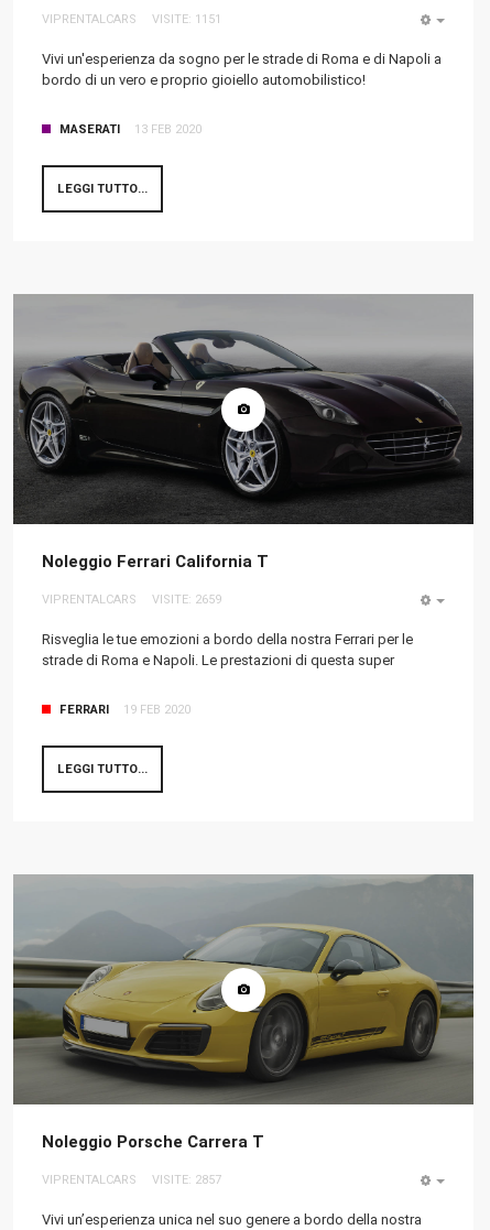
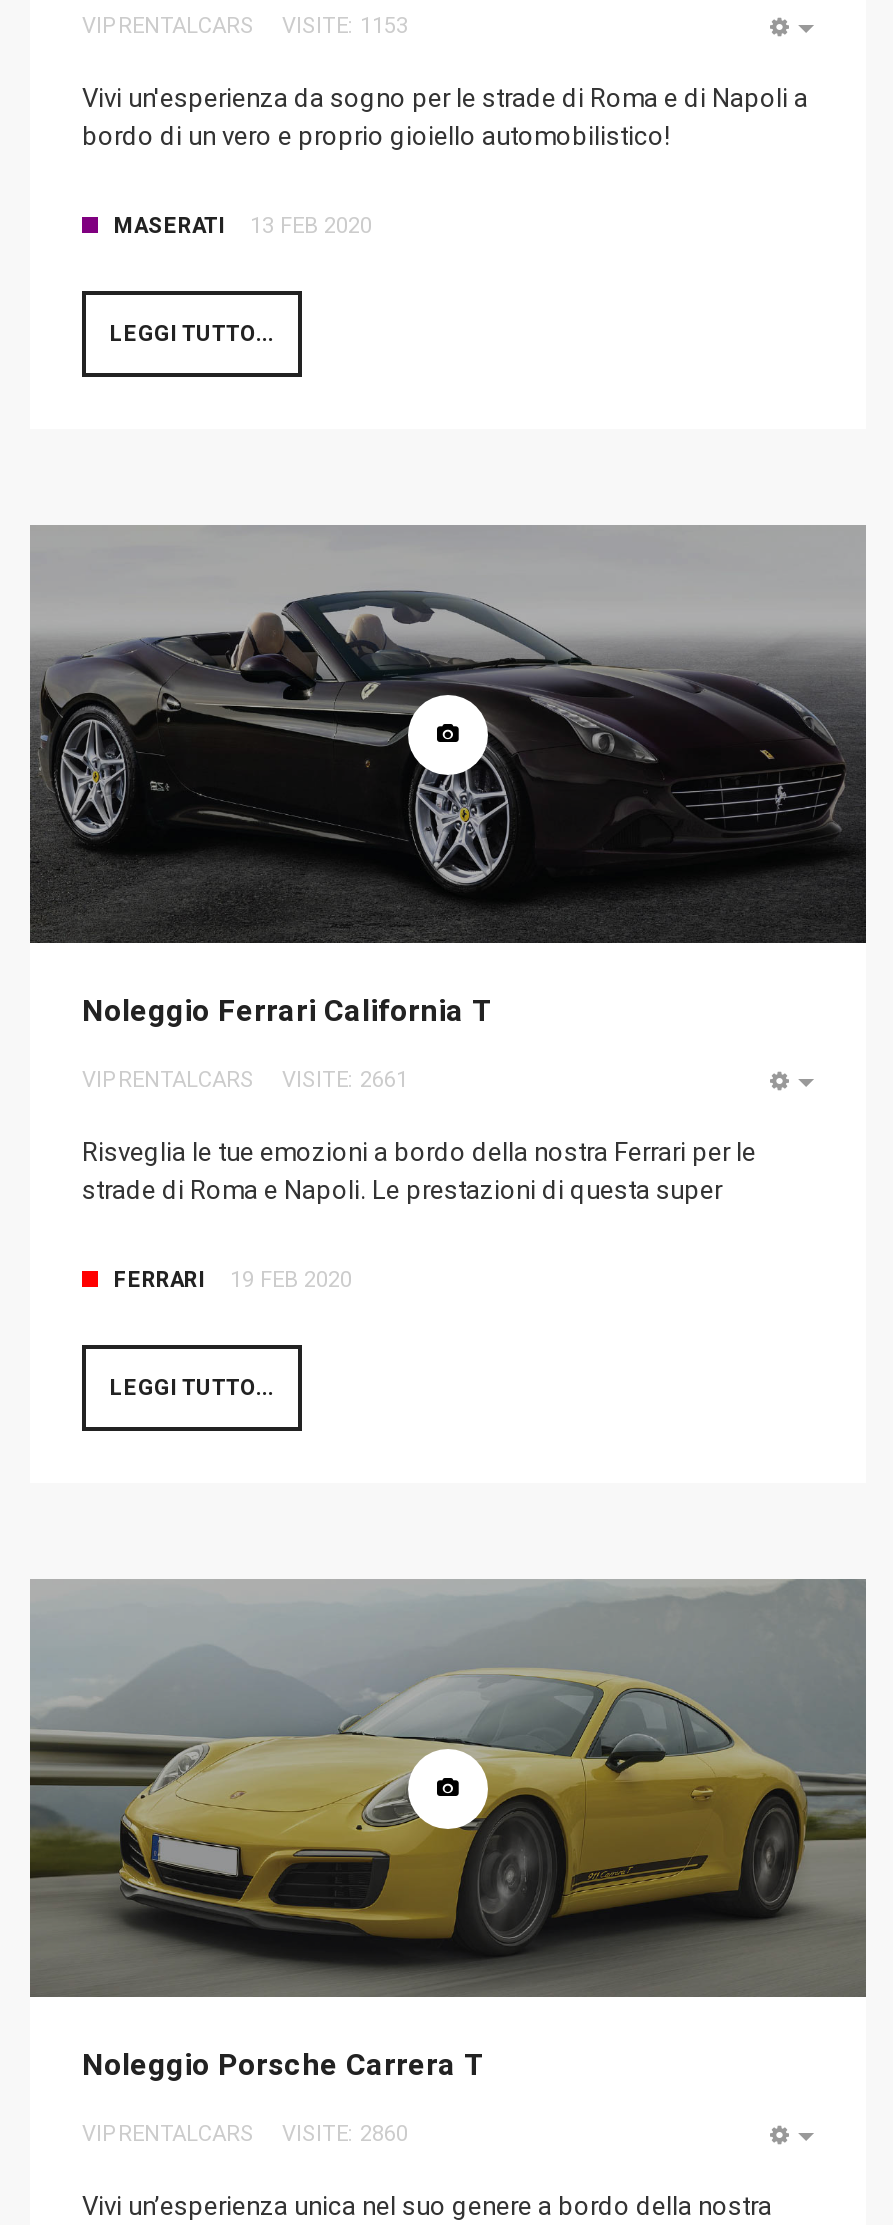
[42,10,221,29] VIPRENTALCARS VISITE: 1151 -> [82,9,408,43] VIPRENTALCARS VISITE: 1153
[42,590,221,609] VIPRENTALCARS VISITE: 2659 -> [82,1063,408,1097] VIPRENTALCARS VISITE: 2661
[42,1171,221,1189] VIPRENTALCARS VISITE: 2857 -> [82,2117,408,2151] VIPRENTALCARS VISITE: 2860

